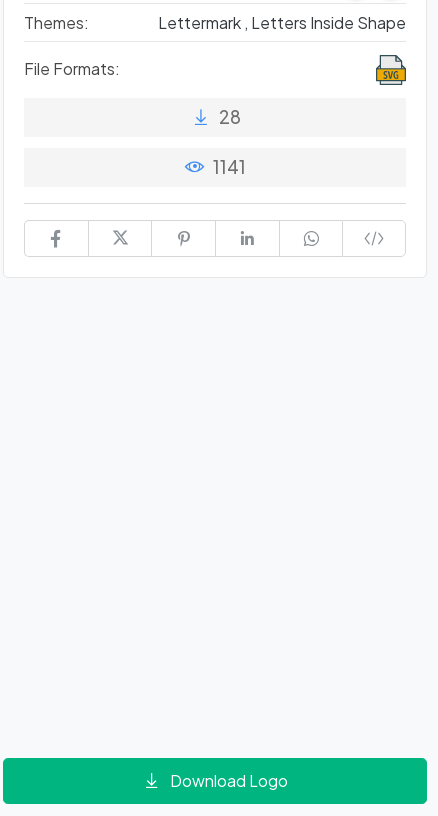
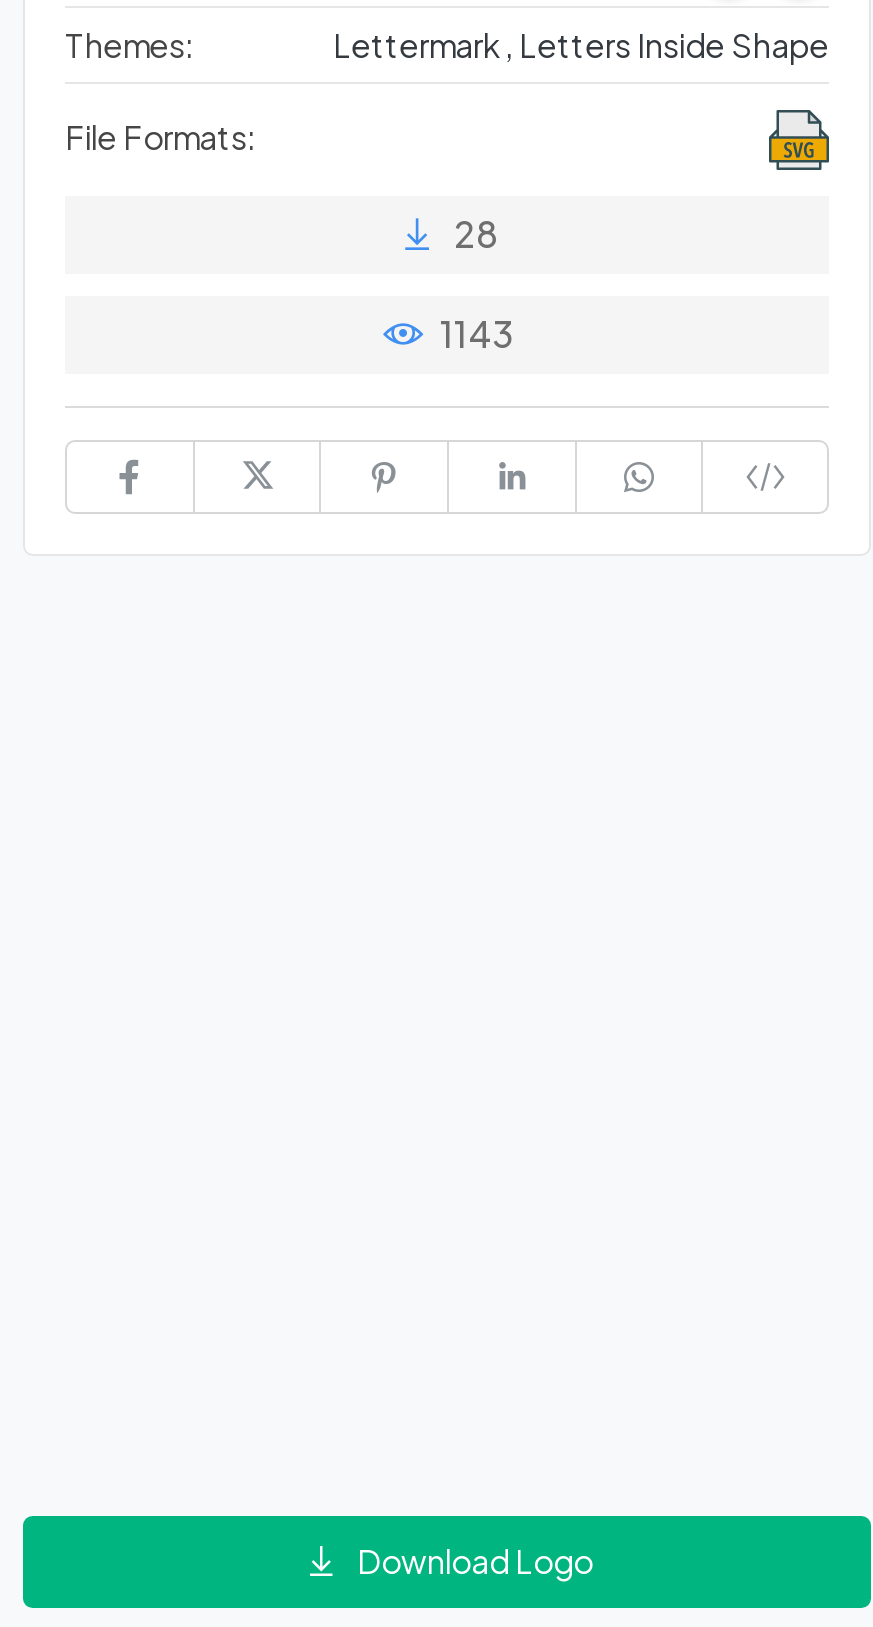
[213,156,246,178] 1141 -> [440,313,512,357] 1143

